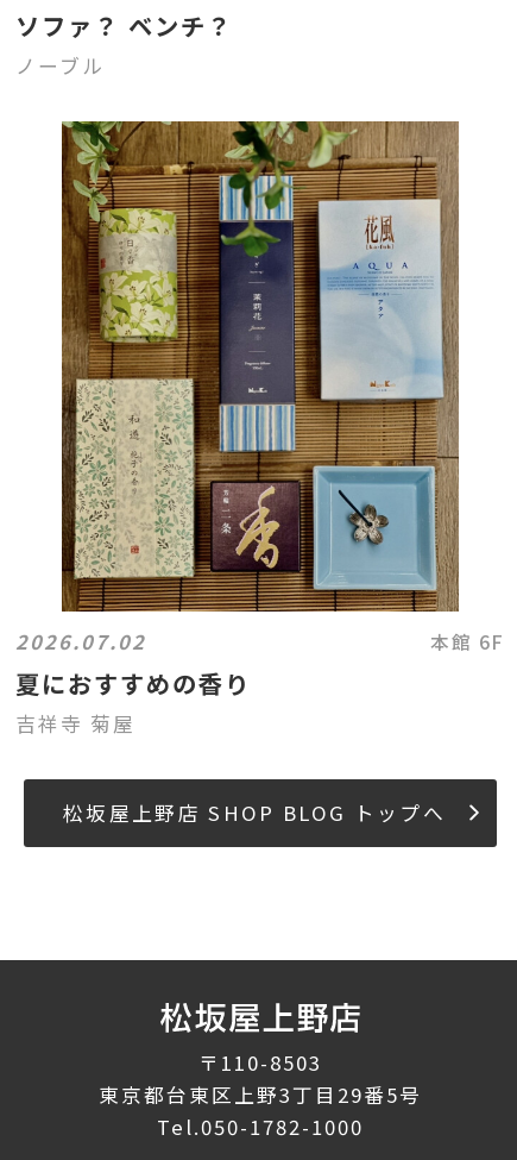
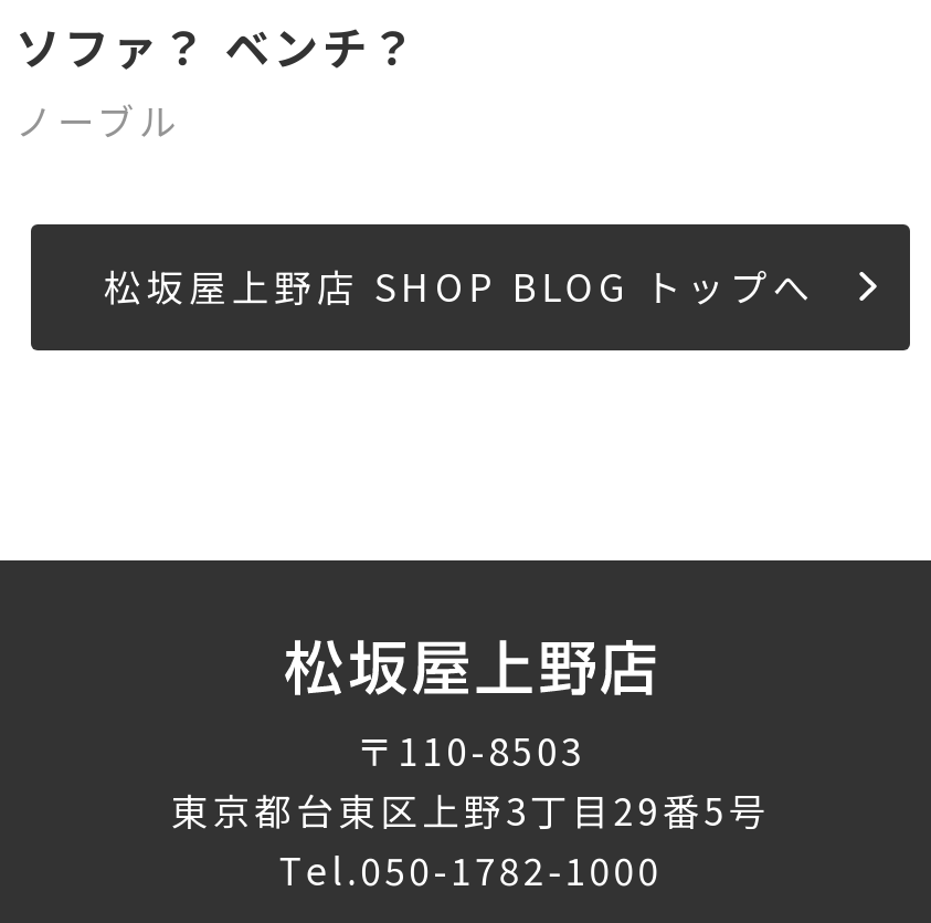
[15,120,505,738] [image] | 2026.07.02 | 本館 6F | 夏におすすめの香り | 吉祥寺 菊屋 -> none

